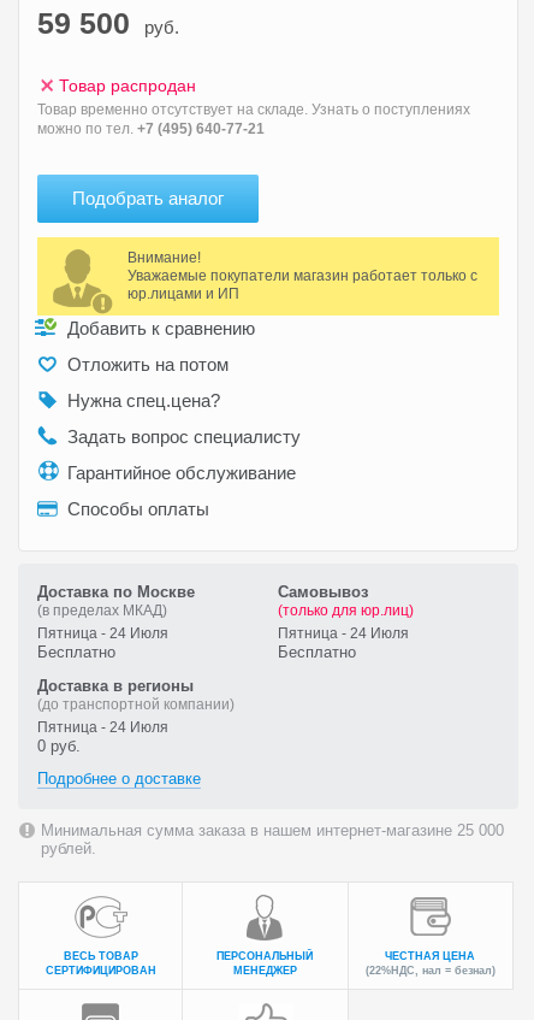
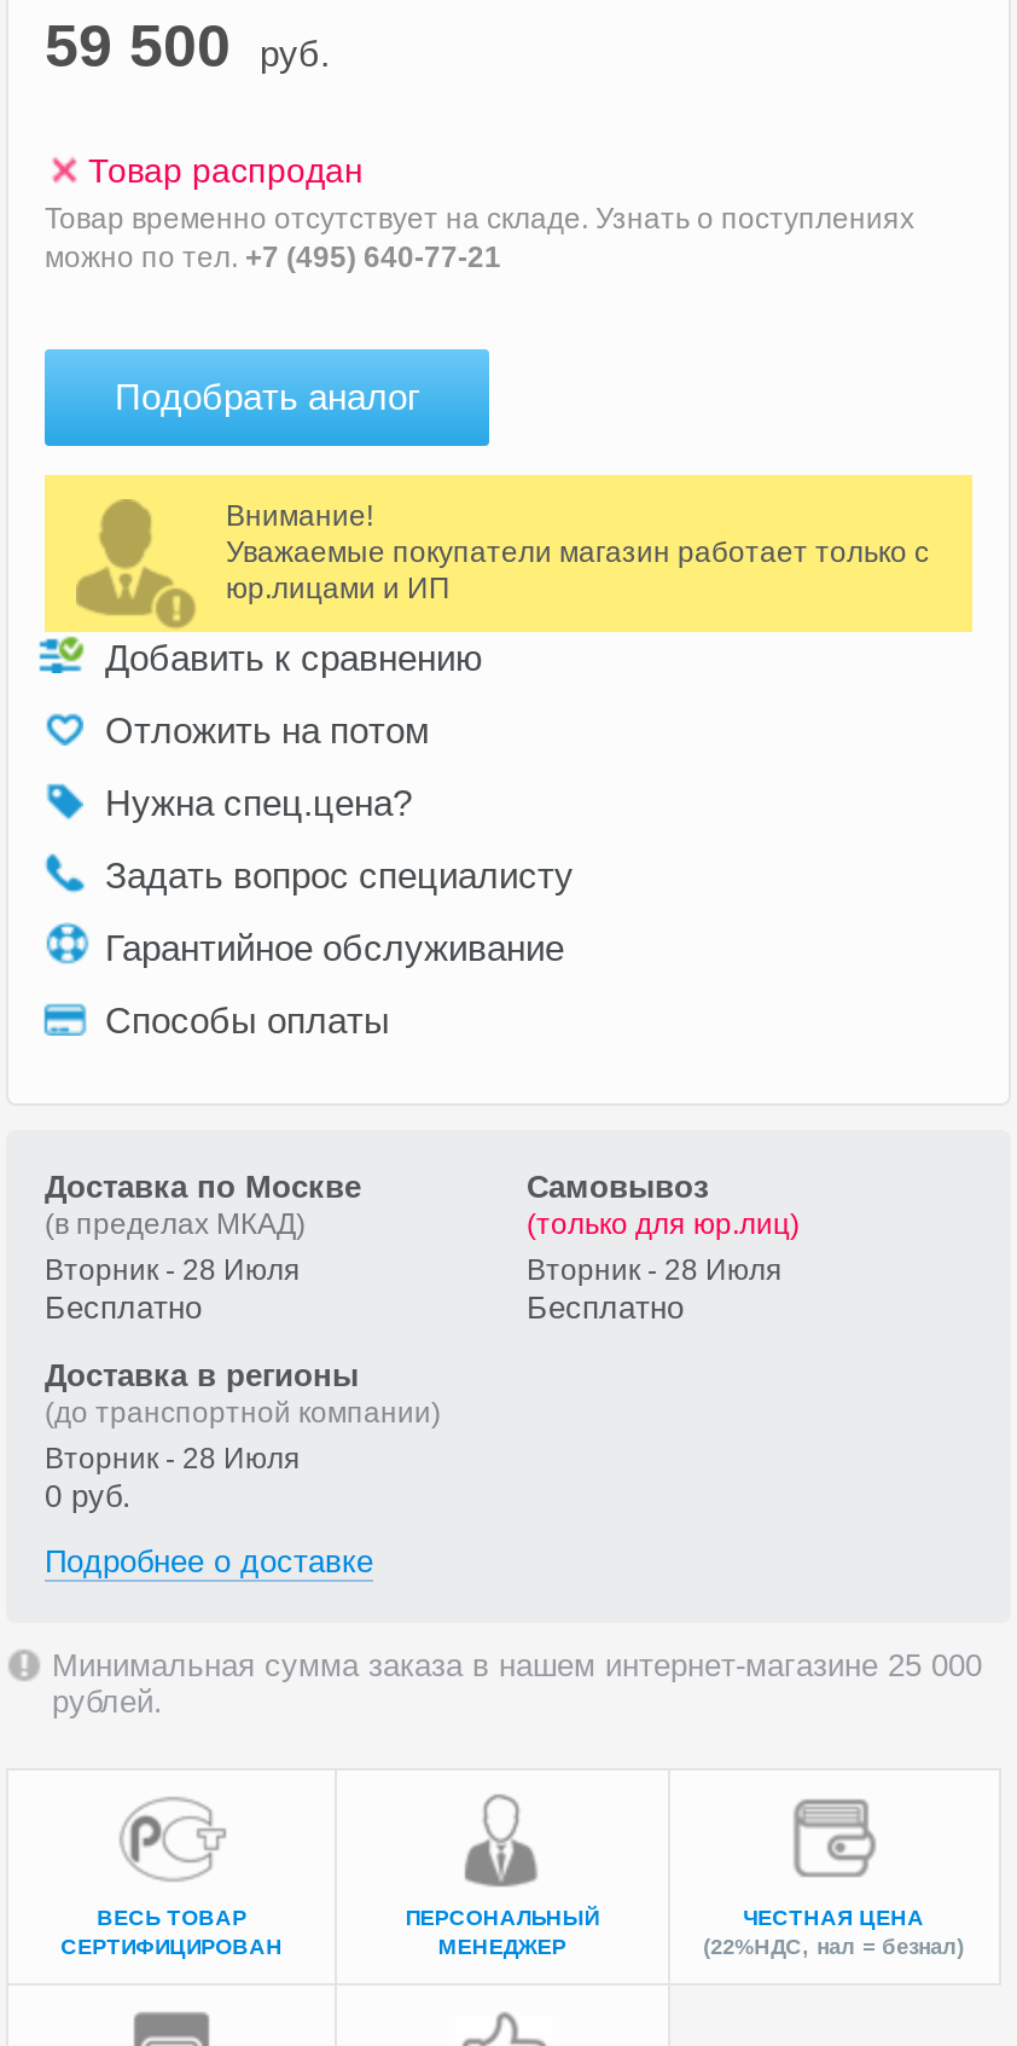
[37,625,168,642] Пятница - 24 Июля -> [45,1253,301,1287] Вторник - 28 Июля
[277,625,408,642] Пятница - 24 Июля -> [527,1253,783,1287] Вторник - 28 Июля
[37,719,168,736] Пятница - 24 Июля -> [45,1442,301,1476] Вторник - 28 Июля

